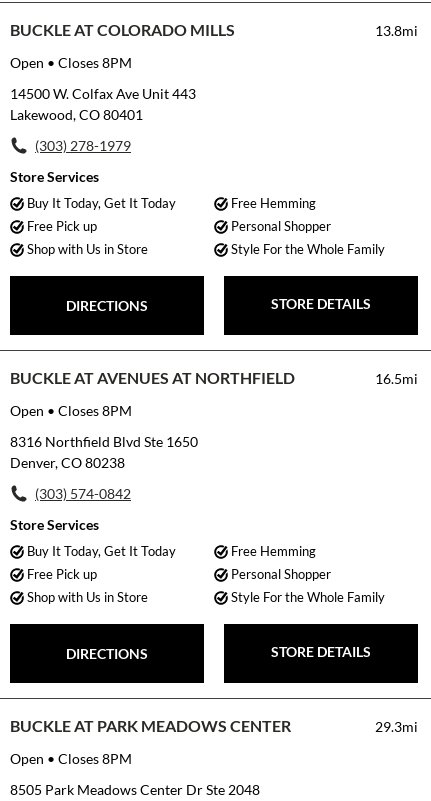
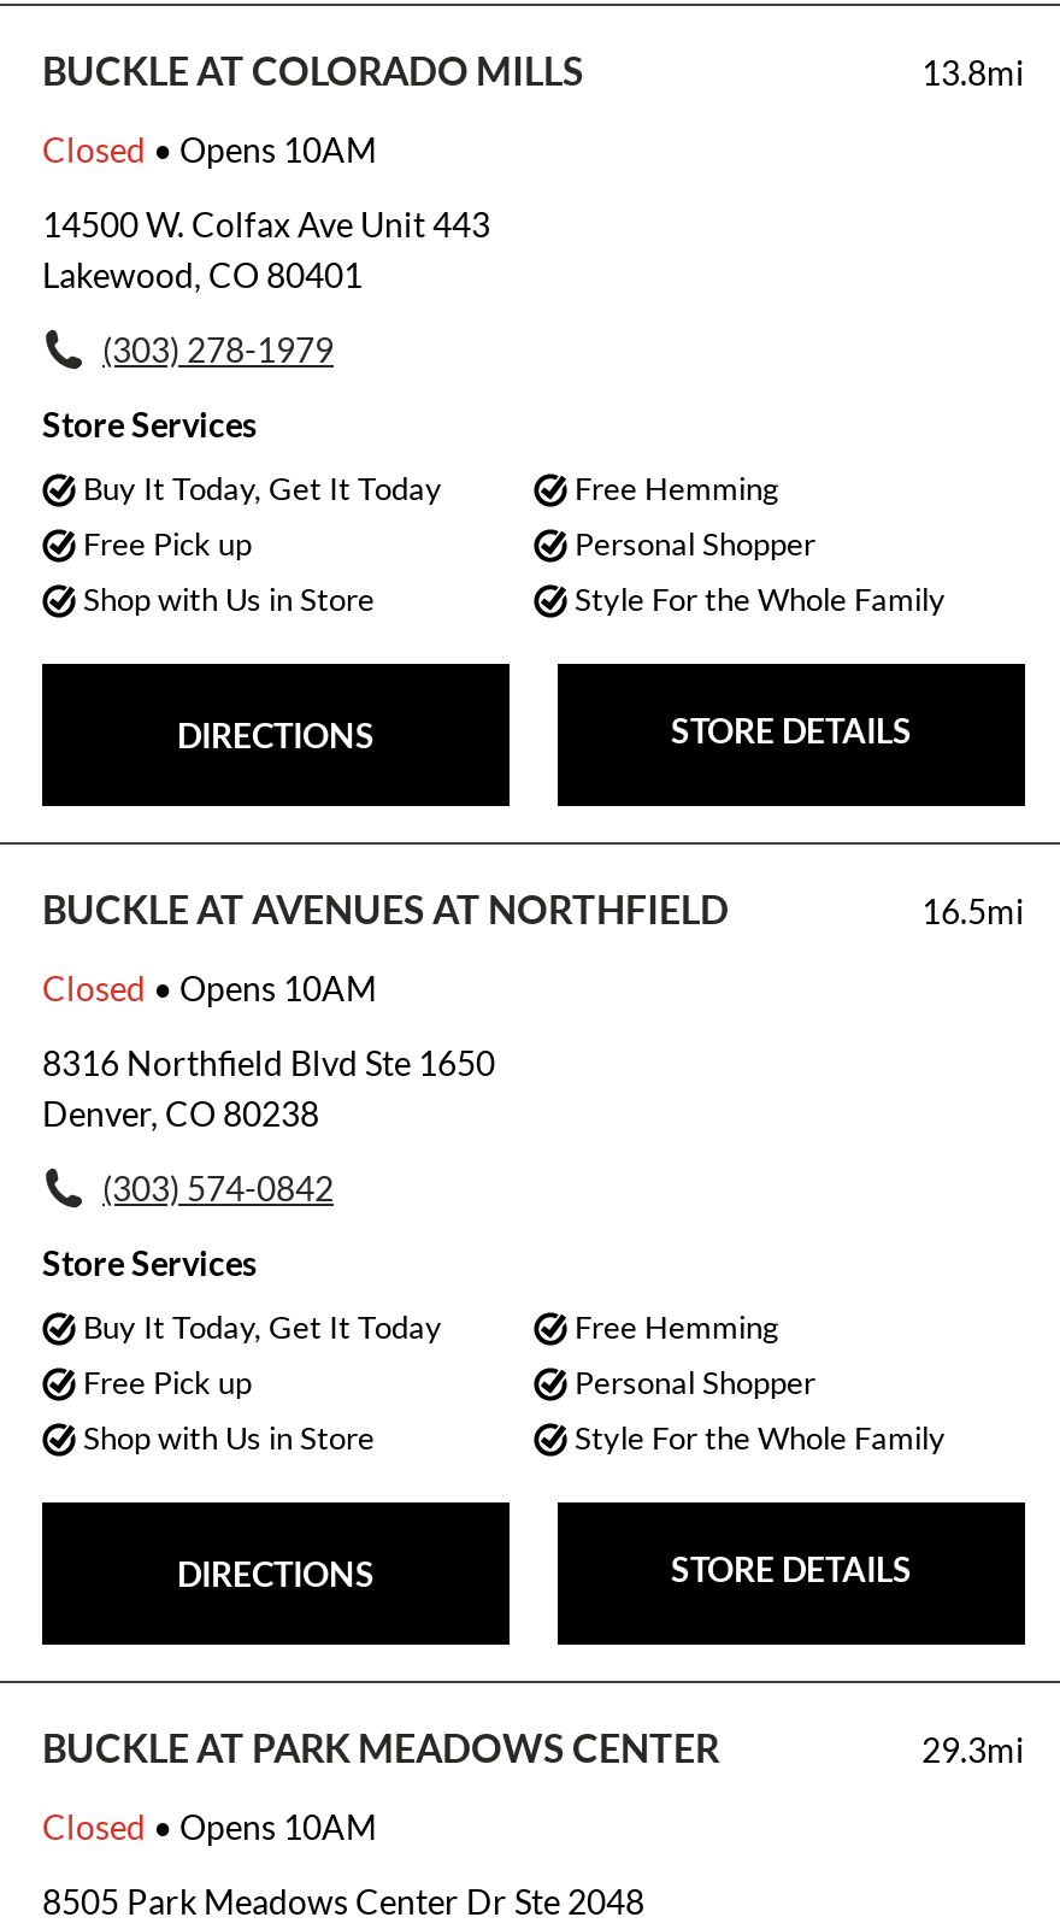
[10,54,132,71] Open • Closes 8PM -> [42,129,377,170] Closed • Opens 10AM
[10,402,132,419] Open • Closes 8PM -> [42,968,377,1008] Closed • Opens 10AM
[10,750,132,767] Open • Closes 8PM -> [42,1806,377,1847] Closed • Opens 10AM

